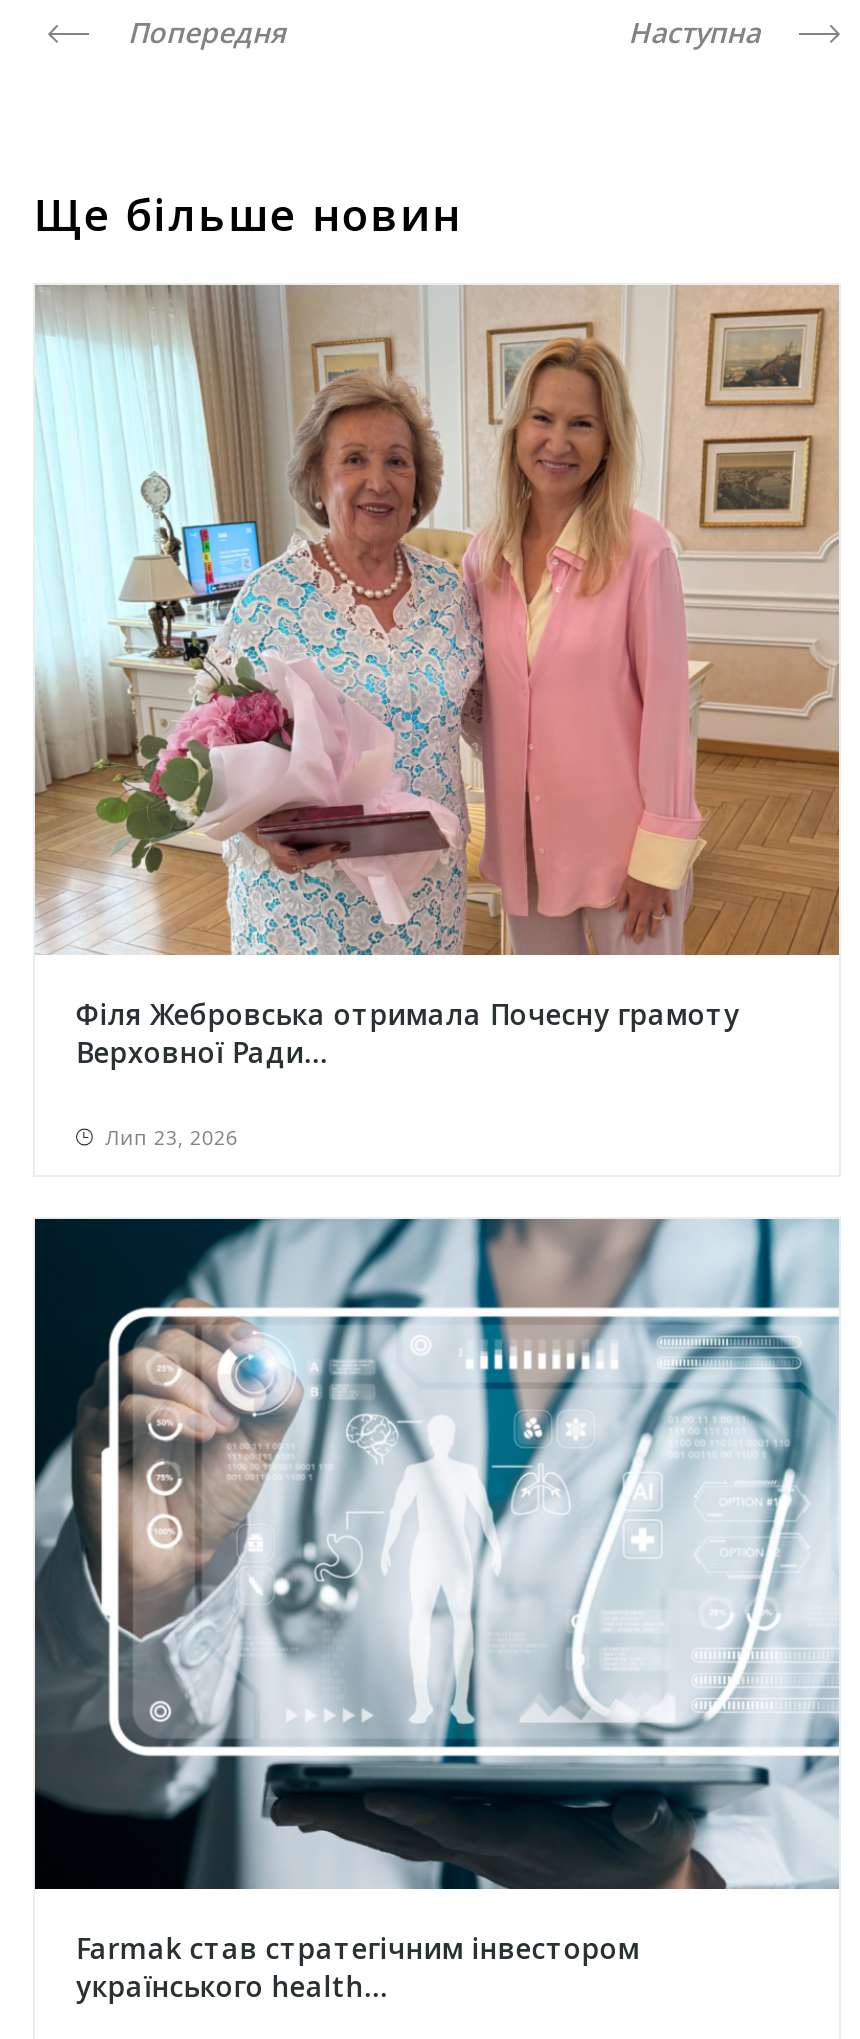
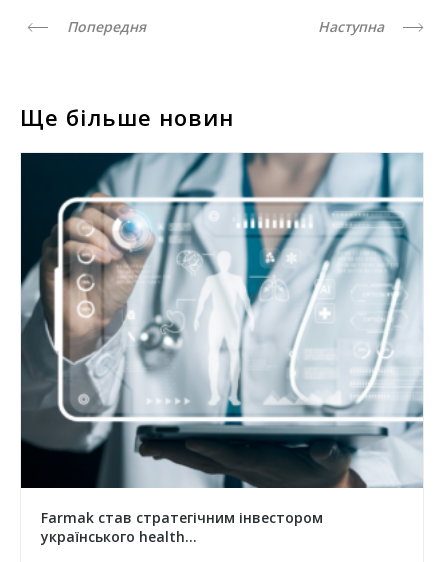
[33,283,841,1152] [image] | Філя Жебровська отримала Почесну грамоту | Верховної Ради... | Лип 23, 2026 -> none

